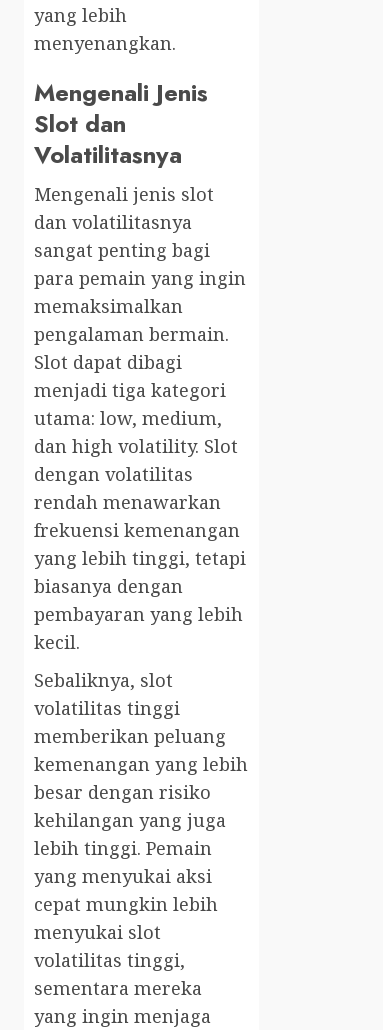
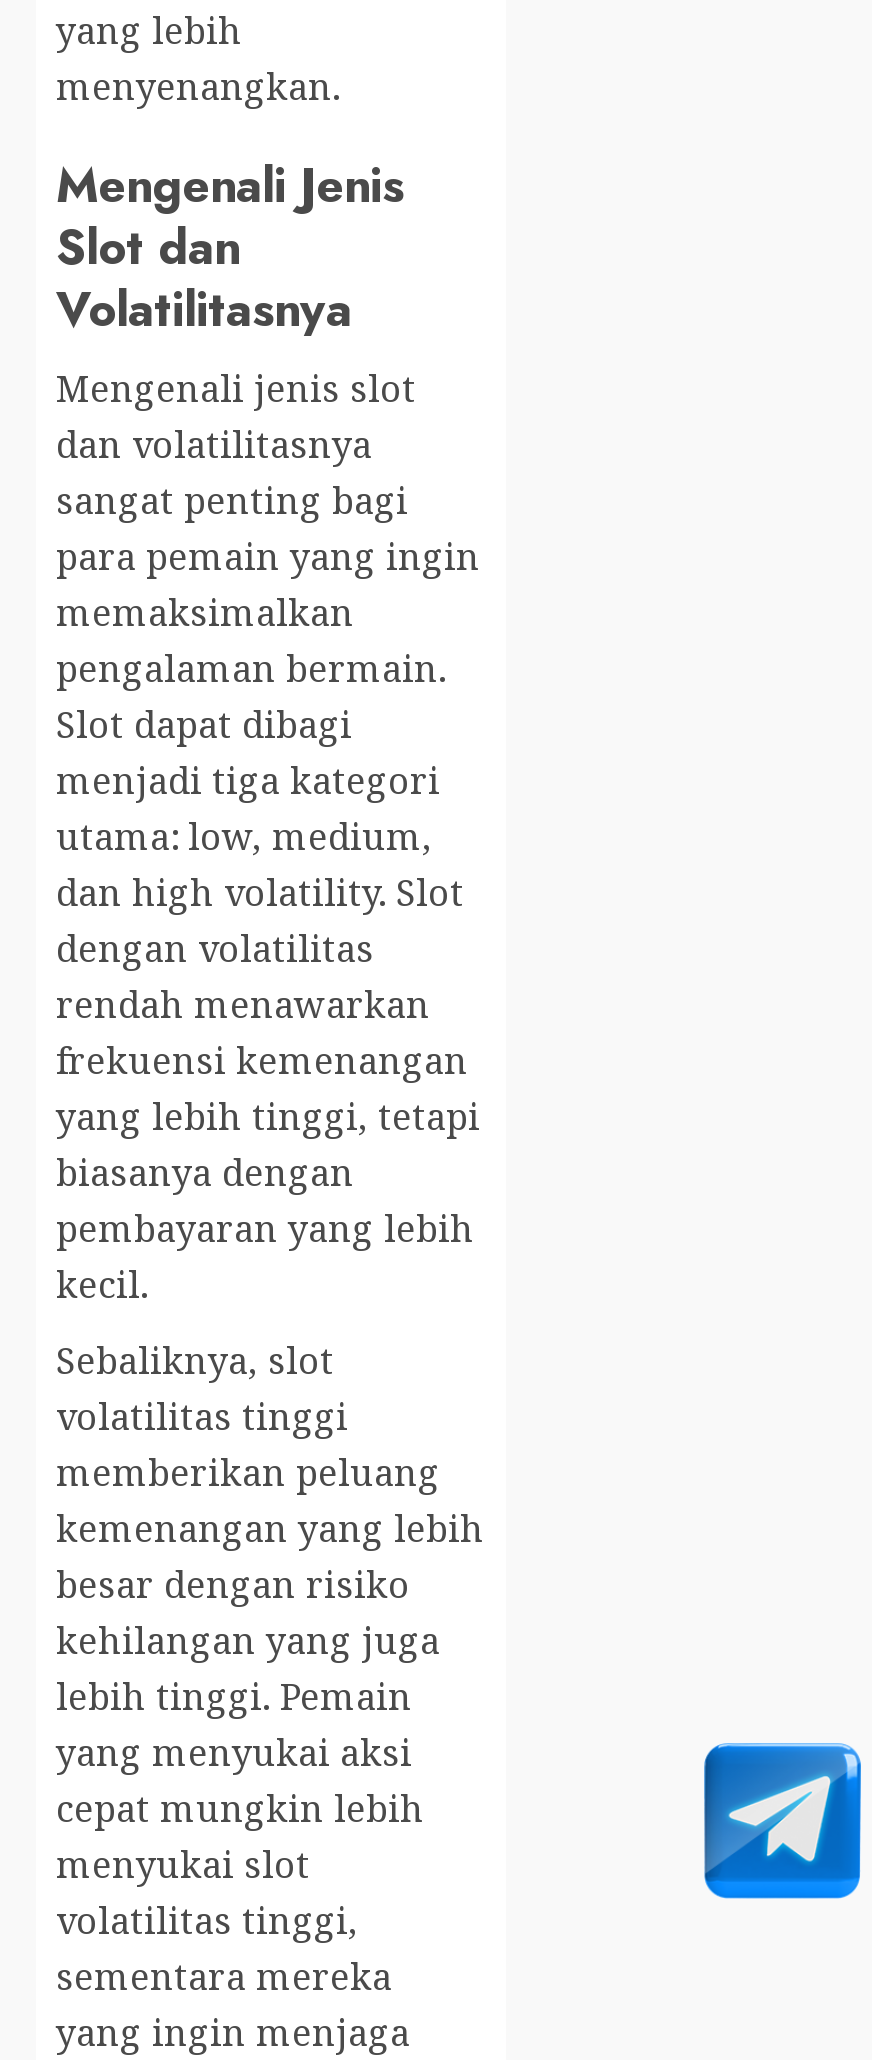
none -> [702,1740,864,1902] [image]

